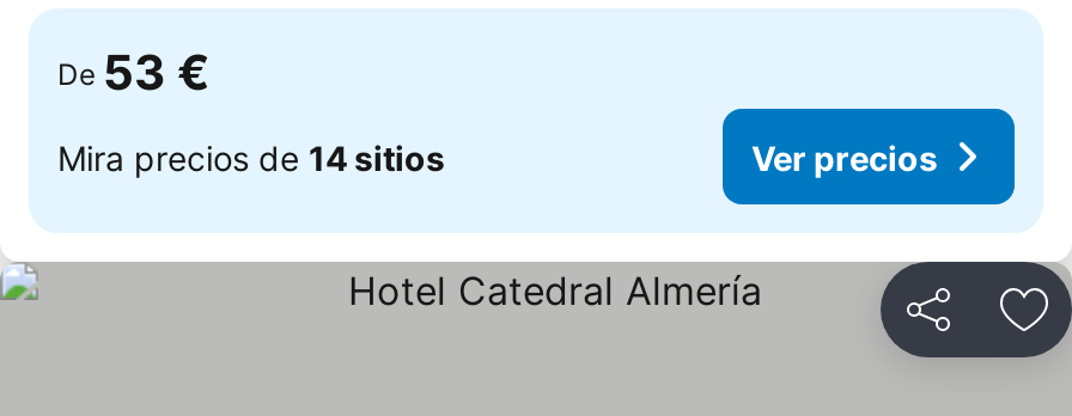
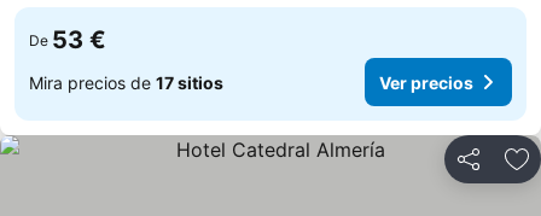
[57,136,445,177] Mira precios de 14 sitios -> [29,72,223,92] Mira precios de 17 sitios

